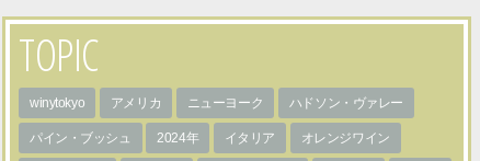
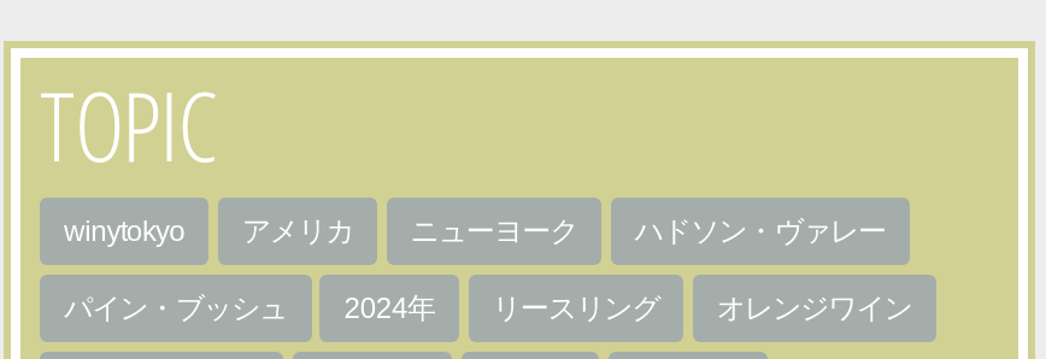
[224,130,275,145] イタリア -> [492,291,660,325] リースリング

